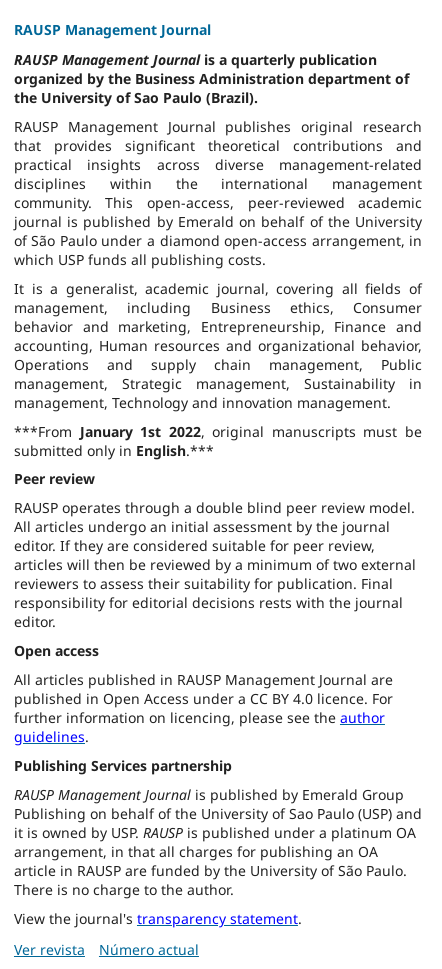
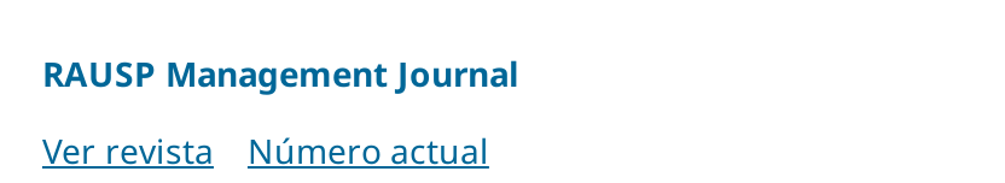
[14,49,422,928] RAUSP Management Journal is a quarterly publication | organized by the Business Administration department of | the University of Sao Paulo (Brazil). | RAUSP Management Journal publishes original research | that provides significant theoretical contributions and | practical insights across diverse management-related | disciplines within the international management | community. This open-access, peer-reviewed academic | journal is published by Emerald on behalf of the University | of São Paulo under a diamond open-access arrangement, in | which USP funds all publishing costs. | It is a generalist, academic journal, covering all fields of | management, including Business ethics, Consumer | behavior and marketing, Entrepreneurship, Finance and | accounting, Human resources and organizational behavior, | Operations and supply chain management, Public | management, Strategic management, Sustainability in | management, Technology and innovation management. | ***From January 1st 2022, original manuscripts must be | submitted only in English.*** | Peer review | RAUSP operates through a double blind peer review model. | All articles undergo an initial assessment by the journal | editor. If they are considered suitable for peer review, | articles will then be reviewed by a minimum of two external | reviewers to assess their suitability for publication. Final | responsibility for editorial decisions rests with the journal | editor. | Open access | All articles published in RAUSP Management Journal are | published in Open Access under a CC BY 4.0 licence. For | further information on licencing, please see the author | guidelines. | Publishing Services partnership | RAUSP Management Journal is published by Emerald Group | Publishing on behalf of the University of Sao Paulo (USP) and | it is owned by USP. RAUSP is published under a platinum OA | arrangement, in that all charges for publishing an OA | article in RAUSP are funded by the University of São Paulo. | There is no charge to the author. | View the journal's transparency statement. -> none

